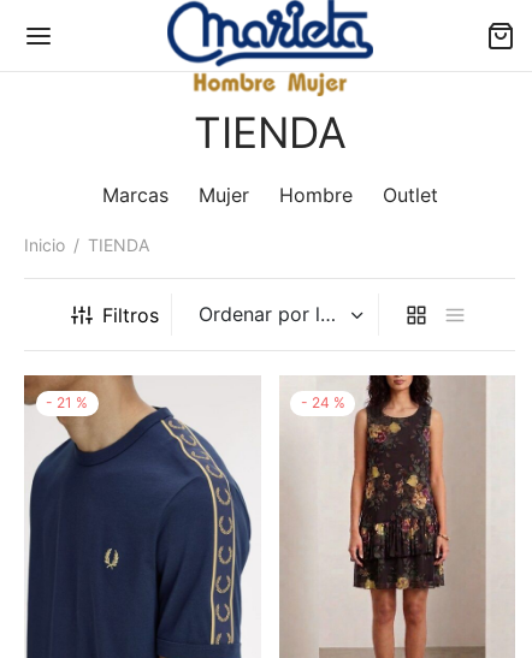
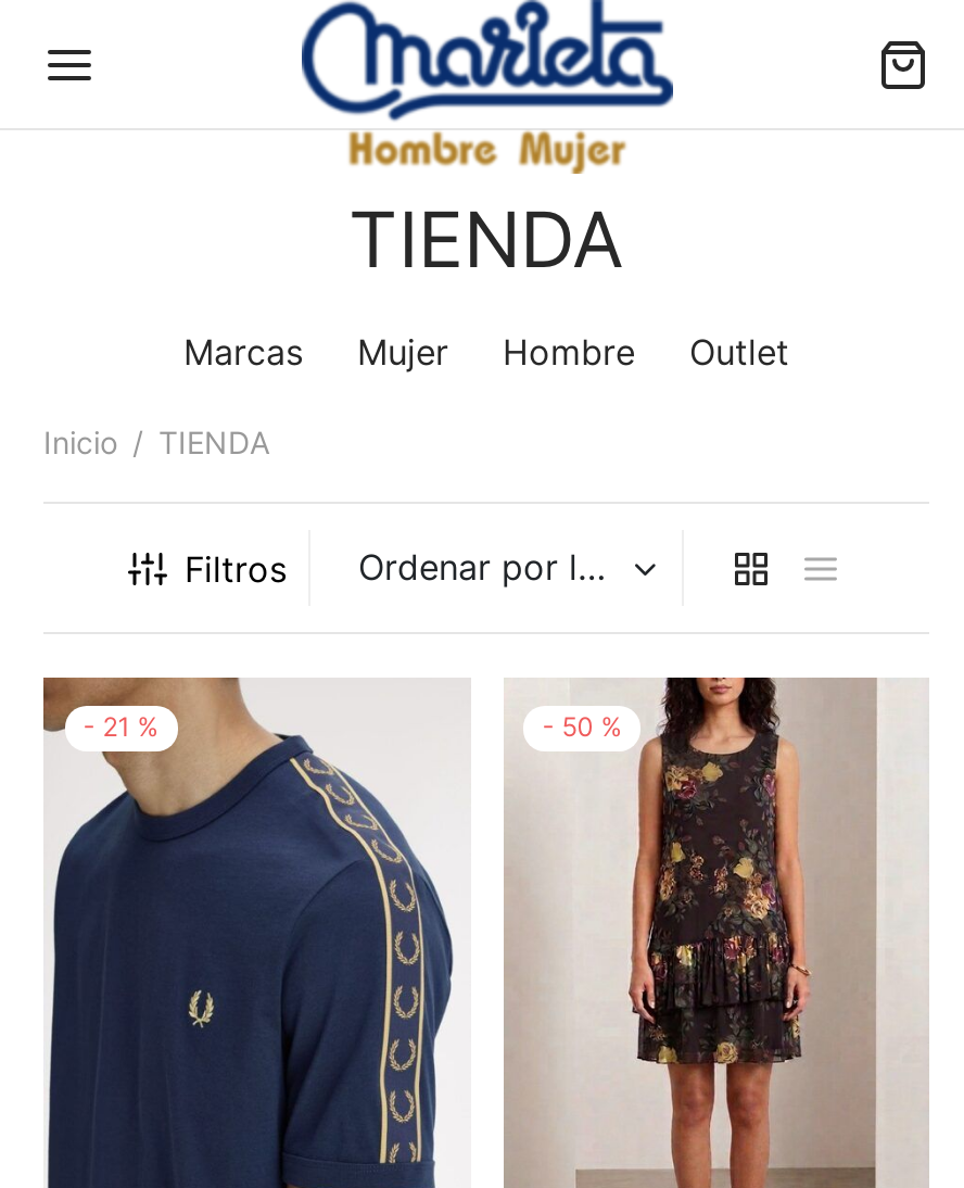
[301,394,345,412] - 24 % -> [542,711,622,744] - 50 %

